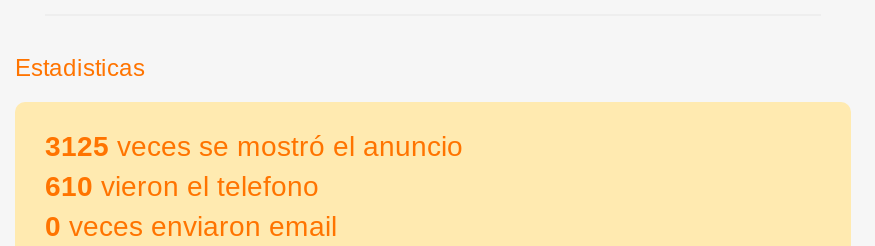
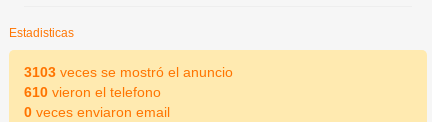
[45,130,463,162] 3125 veces se mostró el anuncio -> [24,64,233,80] 3103 veces se mostró el anuncio

